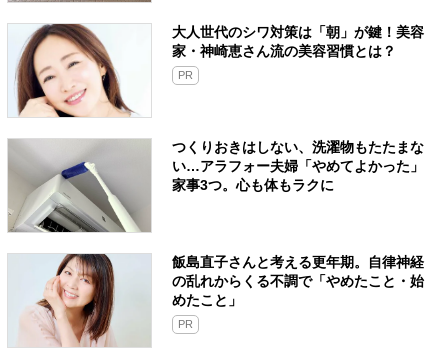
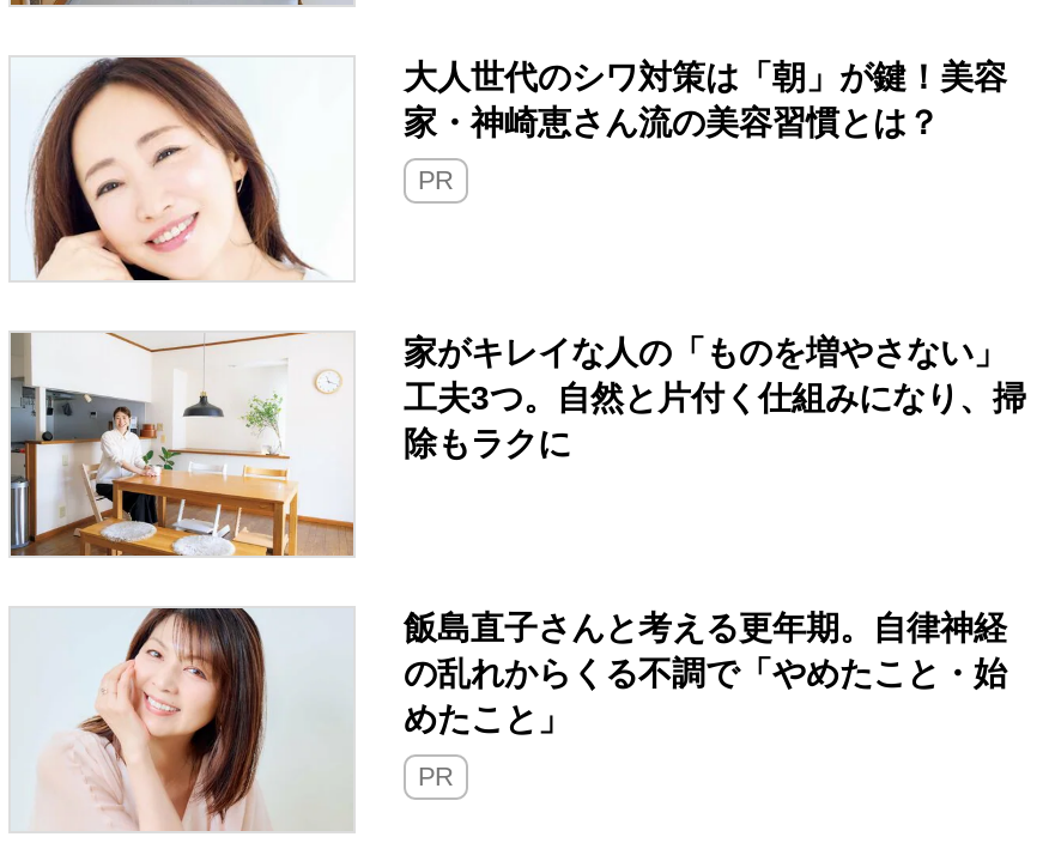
[8,139,424,233] [image] | つくりおきはしない、洗濯物もたたまな | い…アラフォー夫婦「やめてよかった」 | 家事3つ。心も体もラクに -> [11,333,1026,558] [image] | 家がキレイな人の「ものを増やさない」 | 工夫3つ。自然と片付く仕組みになり、掃 | 除もラクに

